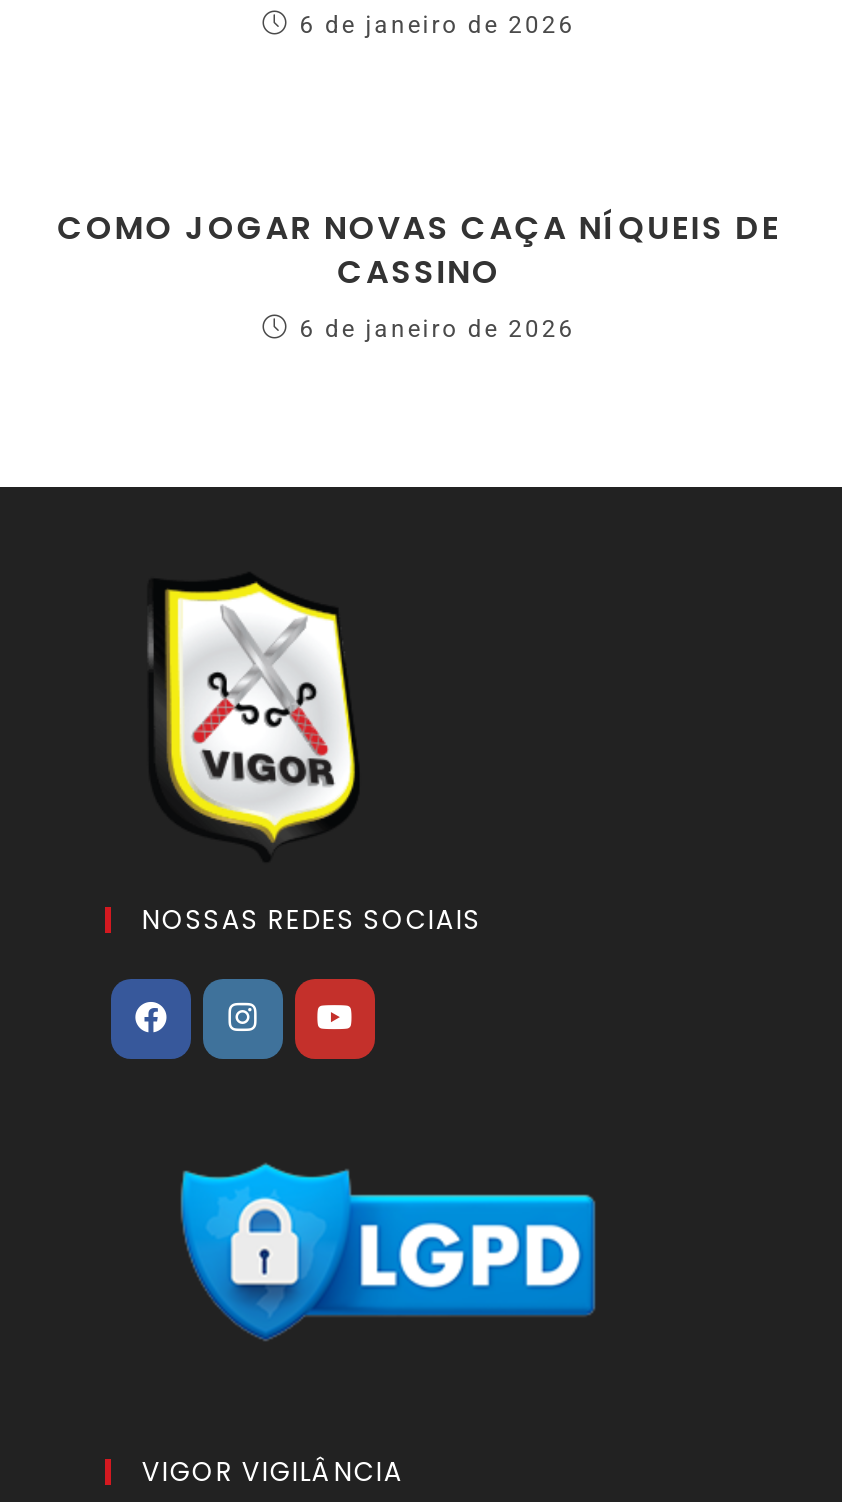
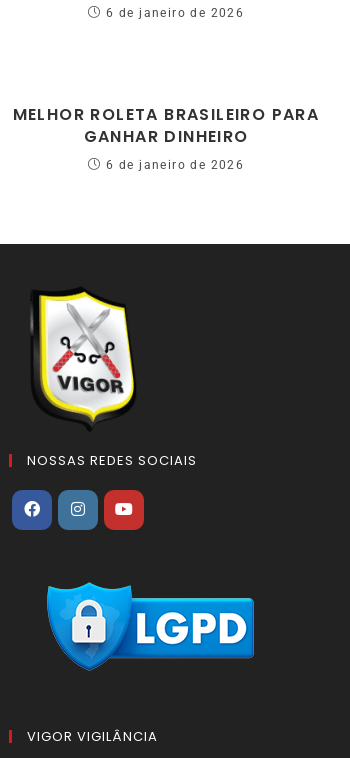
[57,206,781,296] COMO JOGAR NOVAS CAÇA NÍQUEIS DE | CASSINO -> [13,103,319,148] MELHOR ROLETA BRASILEIRO PARA | GANHAR DINHEIRO

